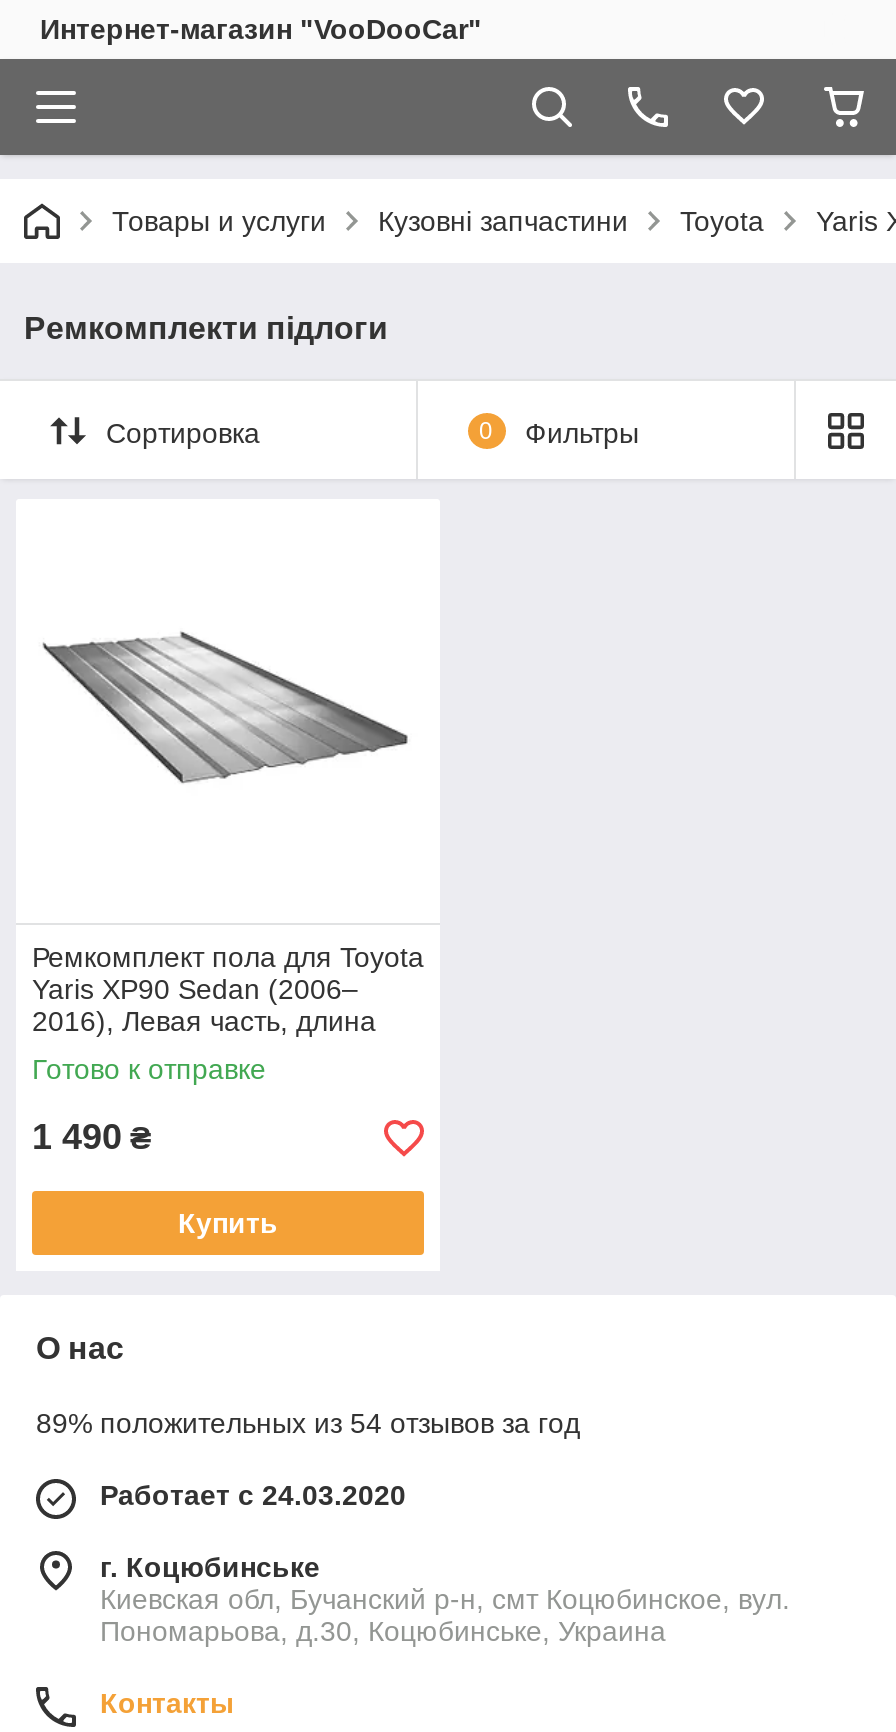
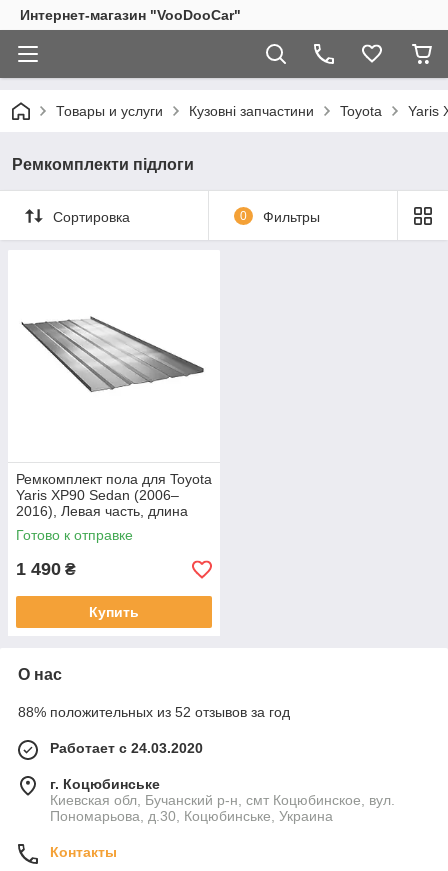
[36,1407,580,1439] 89% положительных из 54 отзывов за год -> [18,704,290,720] 88% положительных из 52 отзывов за год

